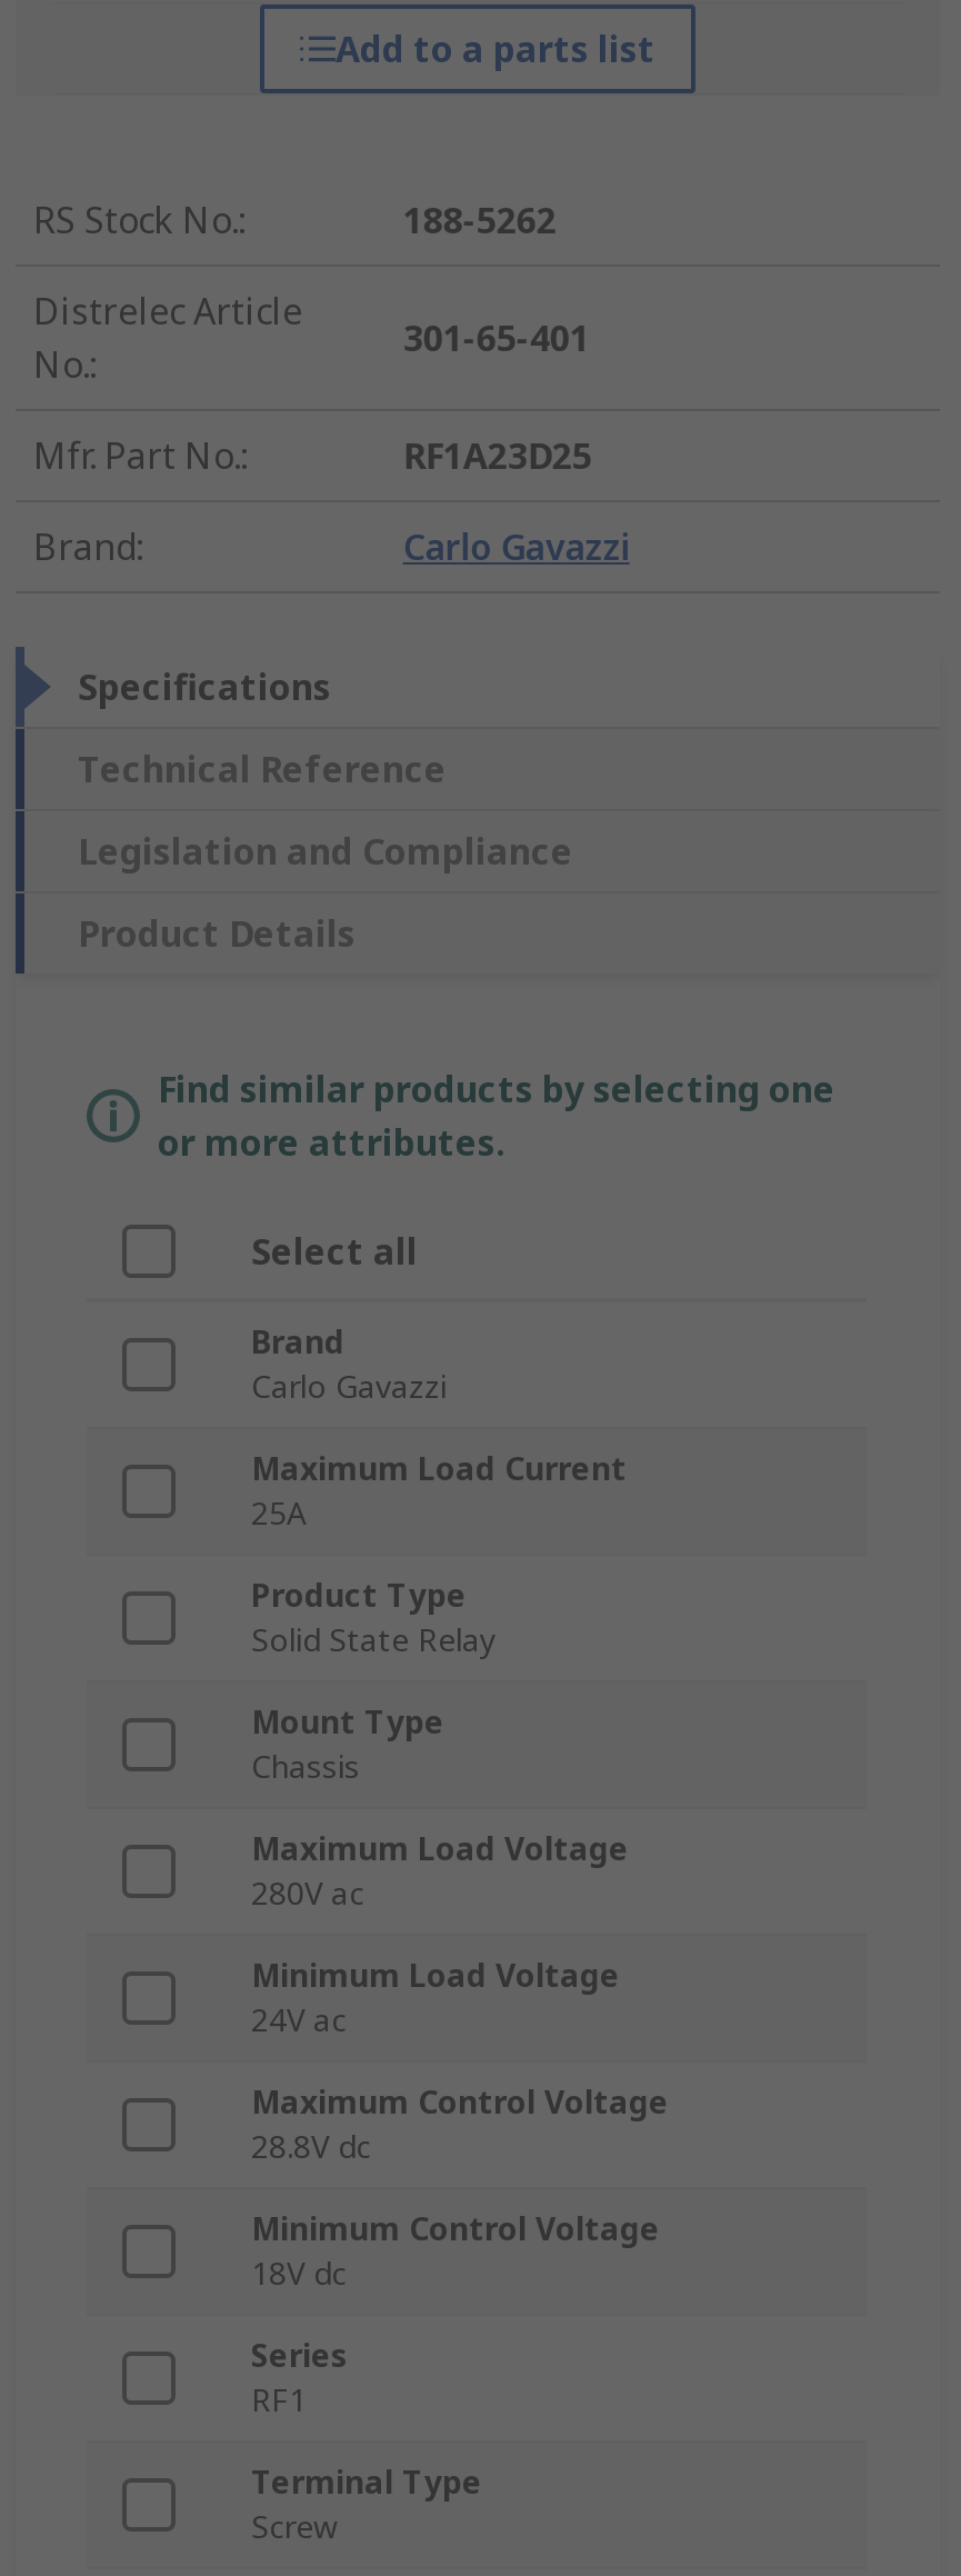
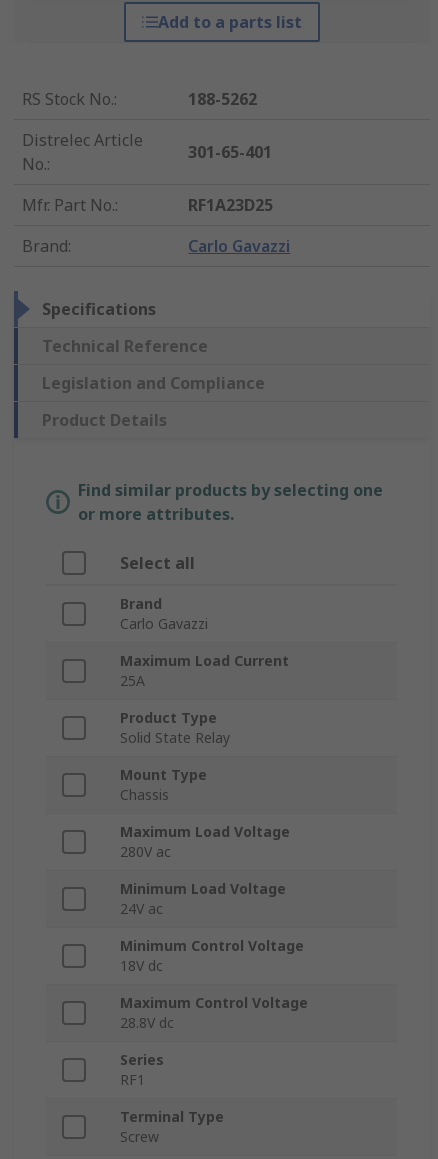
moved [251,2081,669,2168] -> [120,993,308,1032]: Maximum Control Voltage | 28.8V dc
moved [251,2208,660,2295] -> [120,936,304,975]: Minimum Control Voltage | 18V dc

